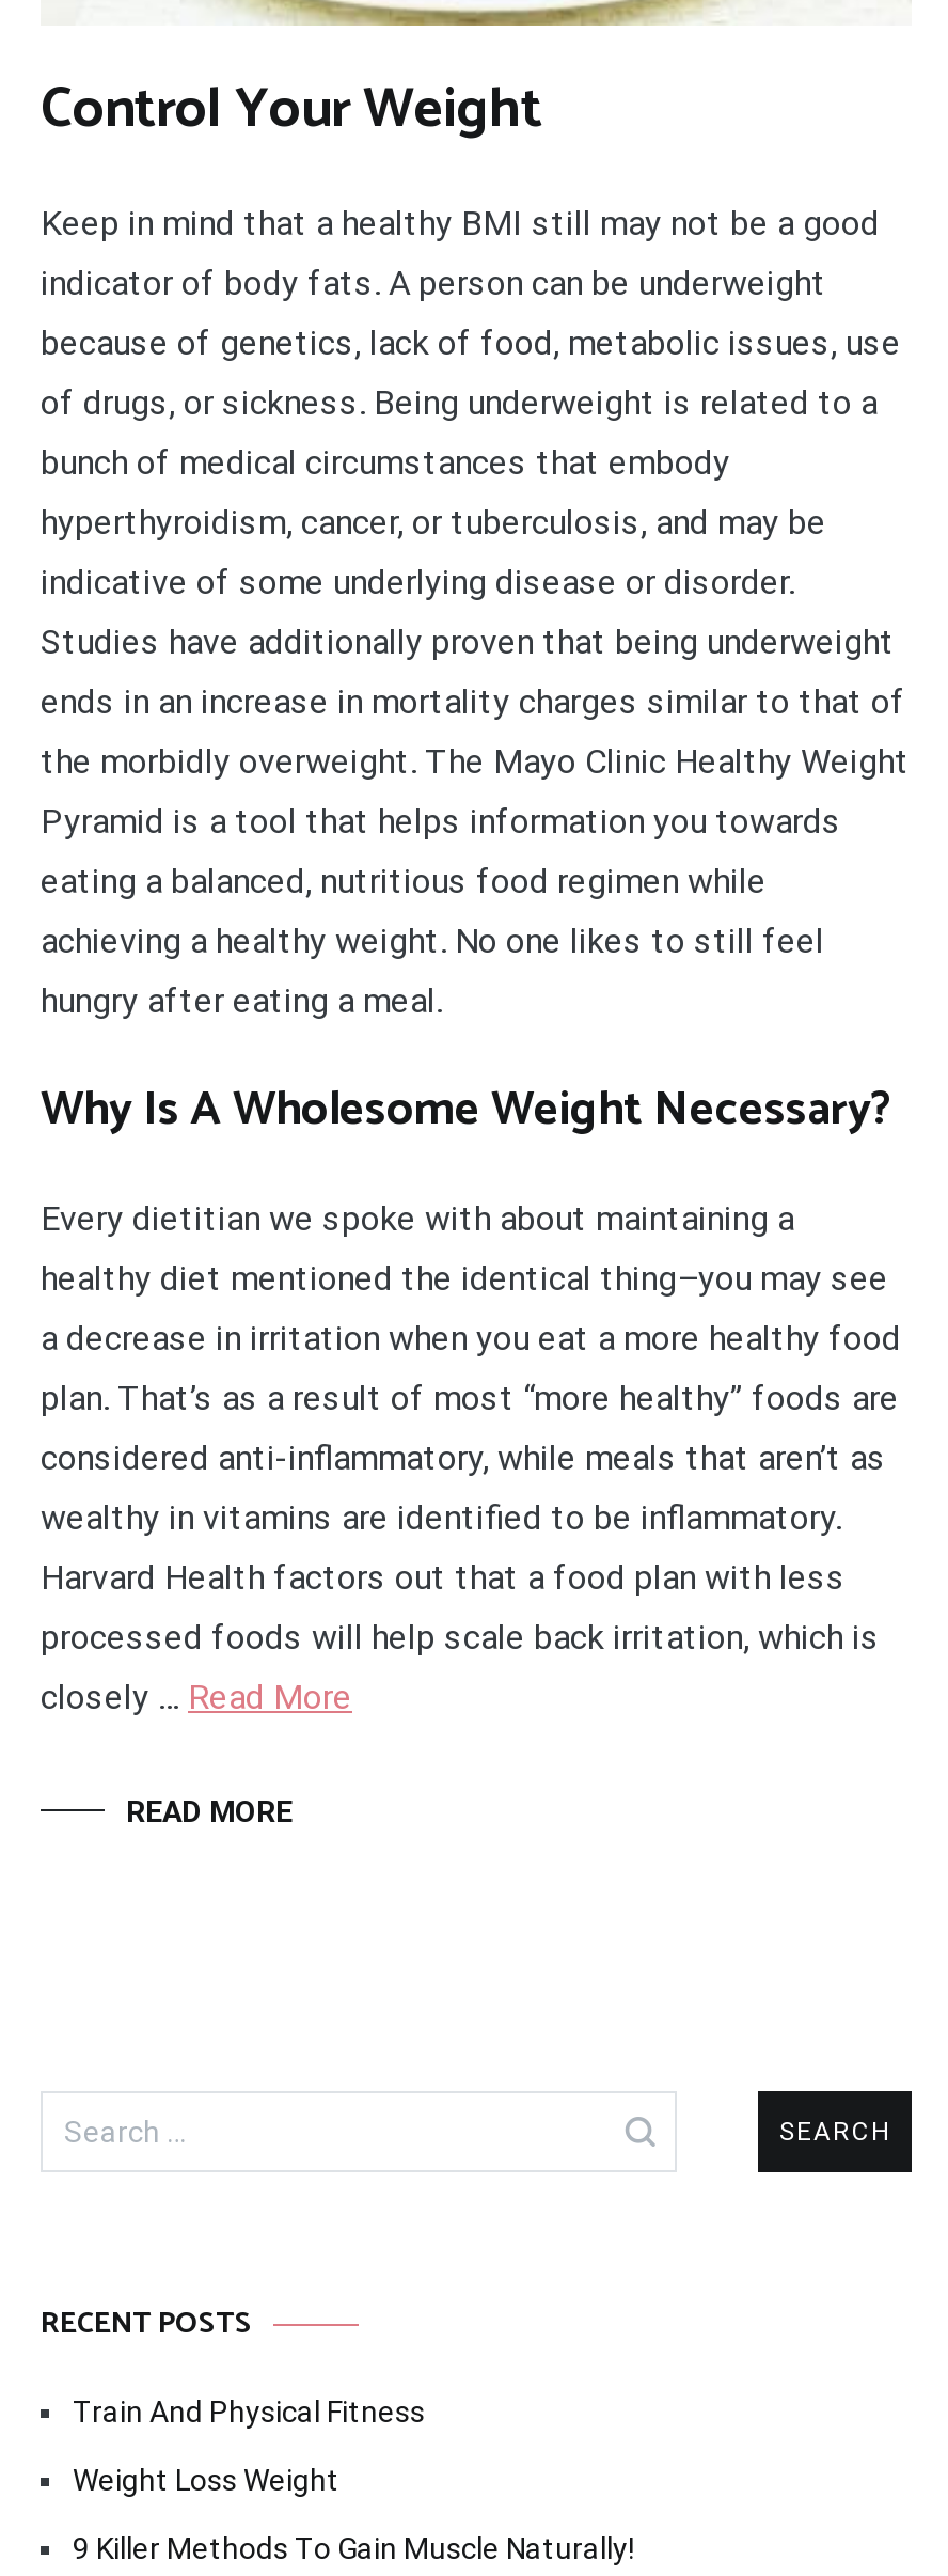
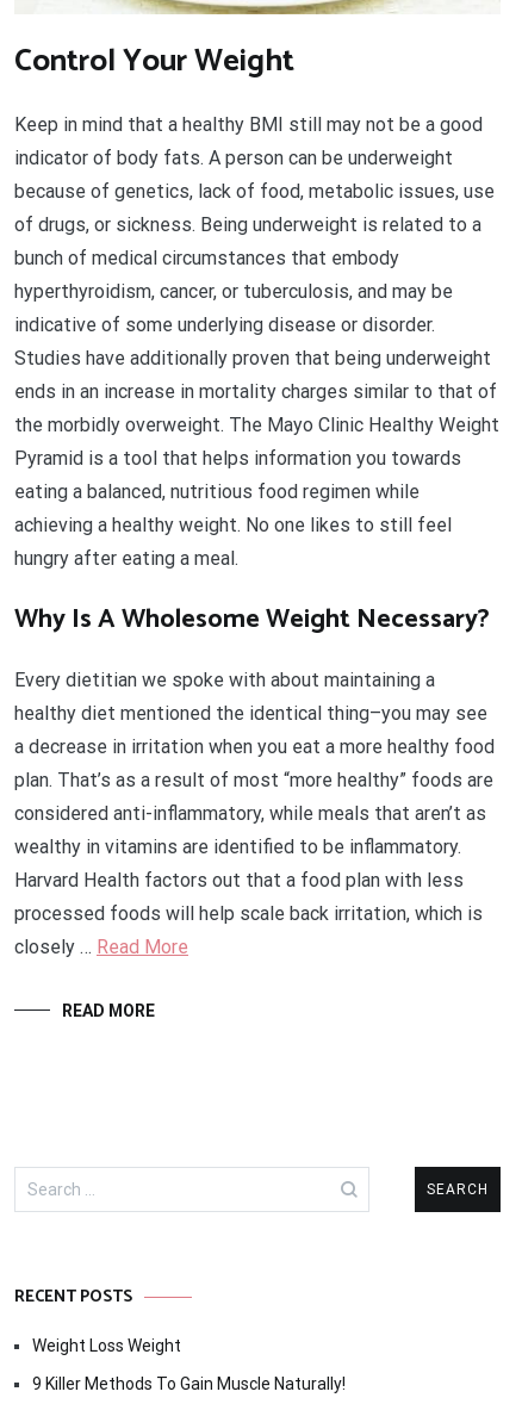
[73,2395,425,2429] Train And Physical Fitness -> none

